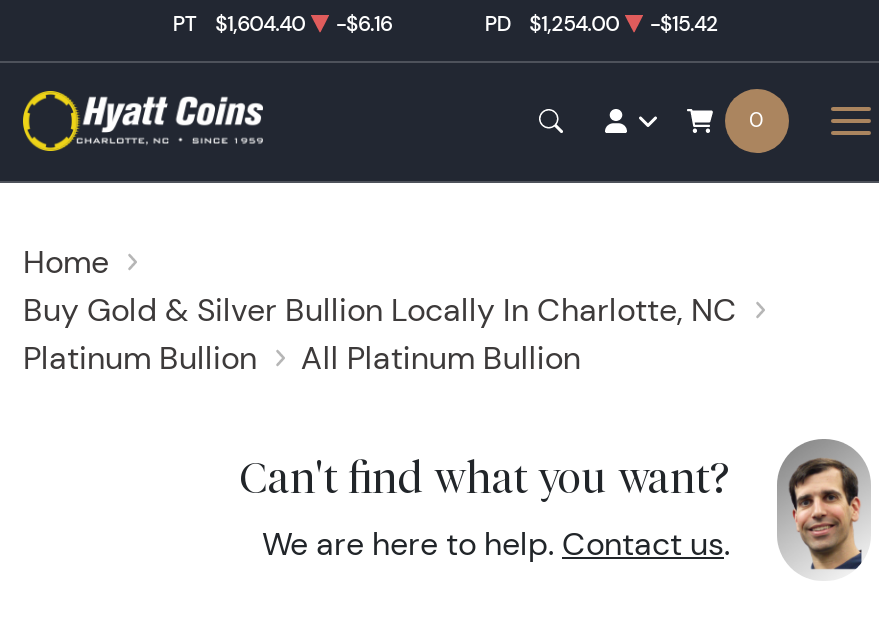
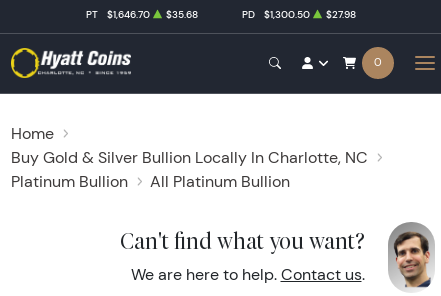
[215,10,305,36] $1,604.40 -> [107,8,150,21] $1,646.70
[336,10,392,36] -$6.16 -> [165,8,197,21] $35.68
[529,10,619,36] $1,254.00 -> [264,8,310,21] $1,300.50
[650,10,718,36] -$15.42 -> [325,8,355,21] $27.98

